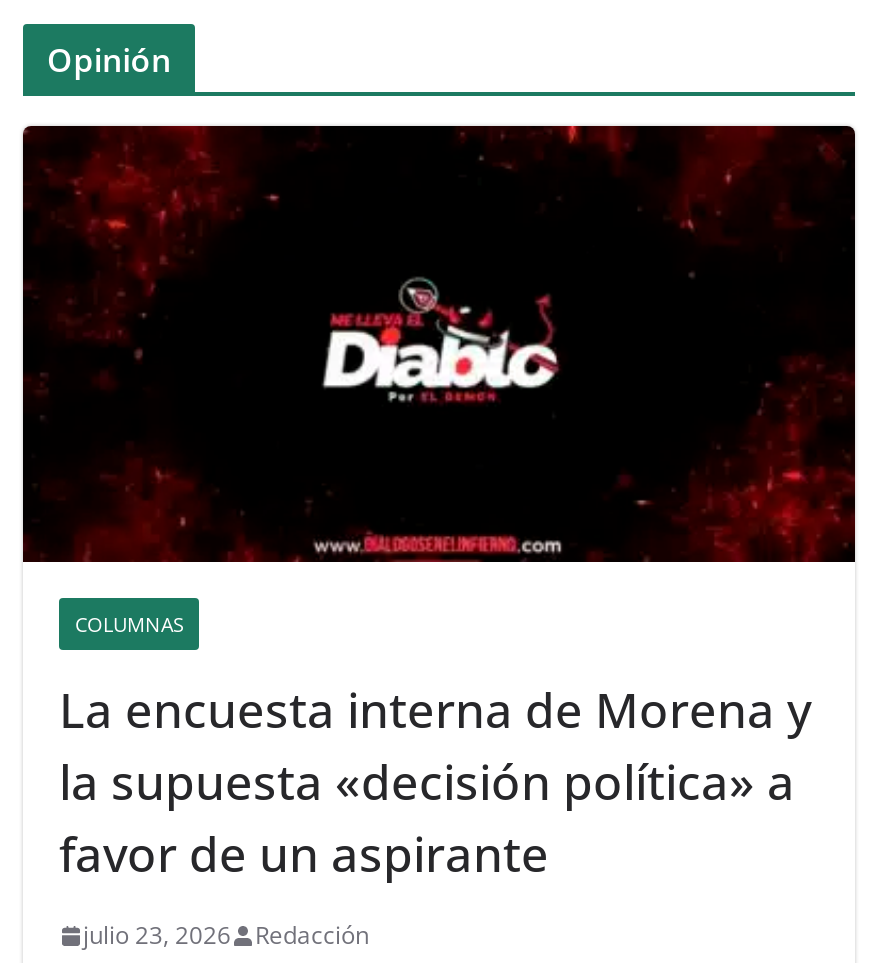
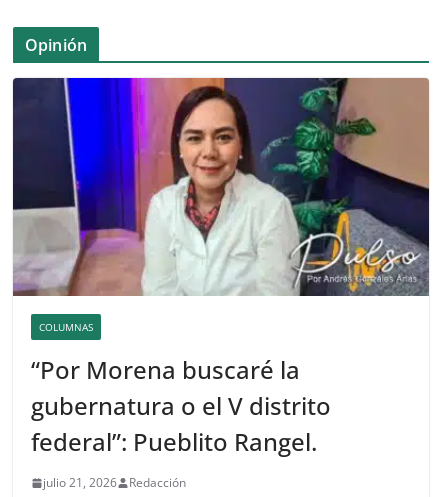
[21,123,857,563] [image] -> [12,77,430,296] [image]
[59,677,811,887] La encuesta interna de Morena y | la supuesta «decisión política» a | favor de un aspirante -> [31,353,331,458] “Por Morena buscaré la | gubernatura o el V distrito | federal”: Pueblito Rangel.
[83,919,369,953] julio 23, 2026 Redacción -> [43,474,186,491] julio 21, 2026 Redacción

